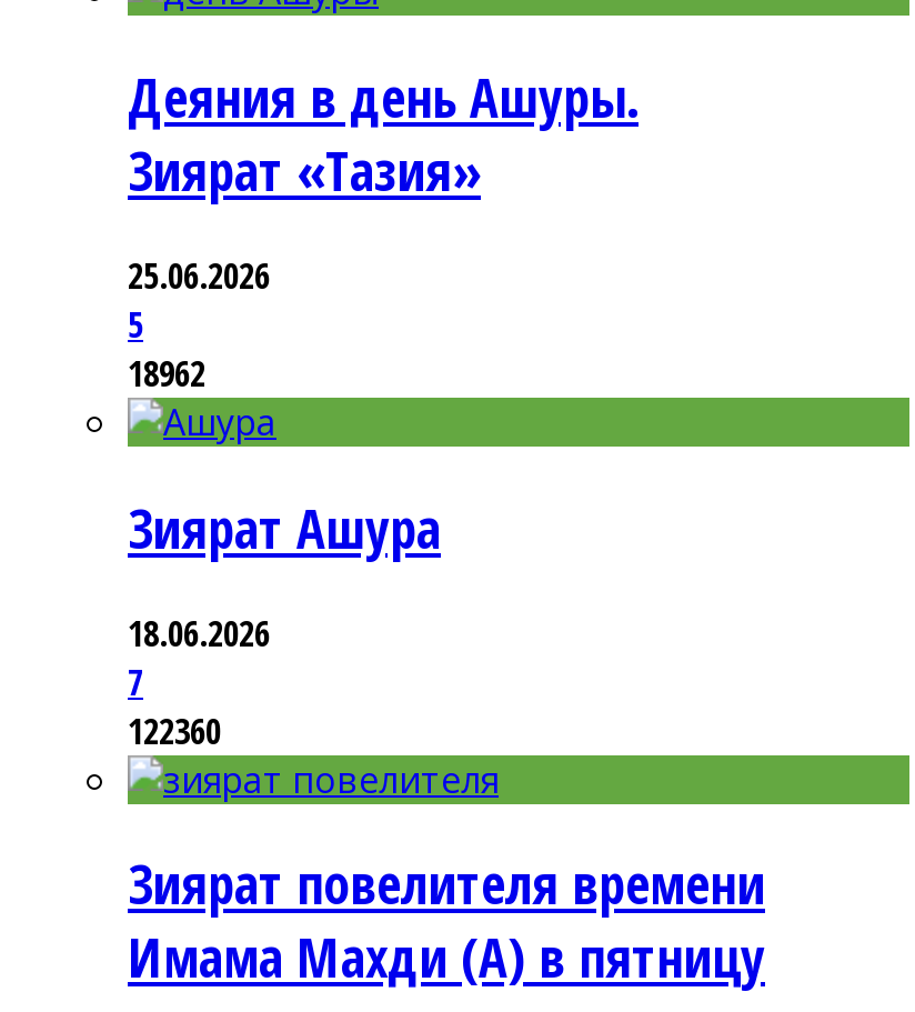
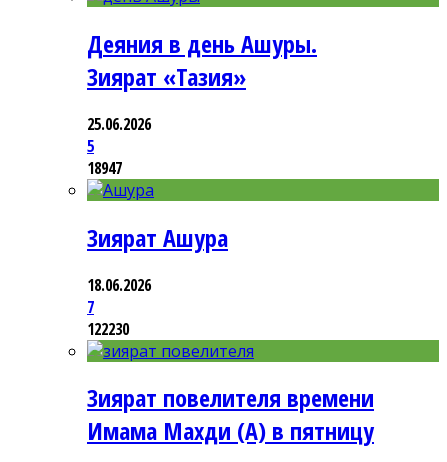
[128,348,205,397] 18962 -> [87,157,122,179] 18947
[128,705,221,754] 122360 -> [87,317,129,339] 122230

